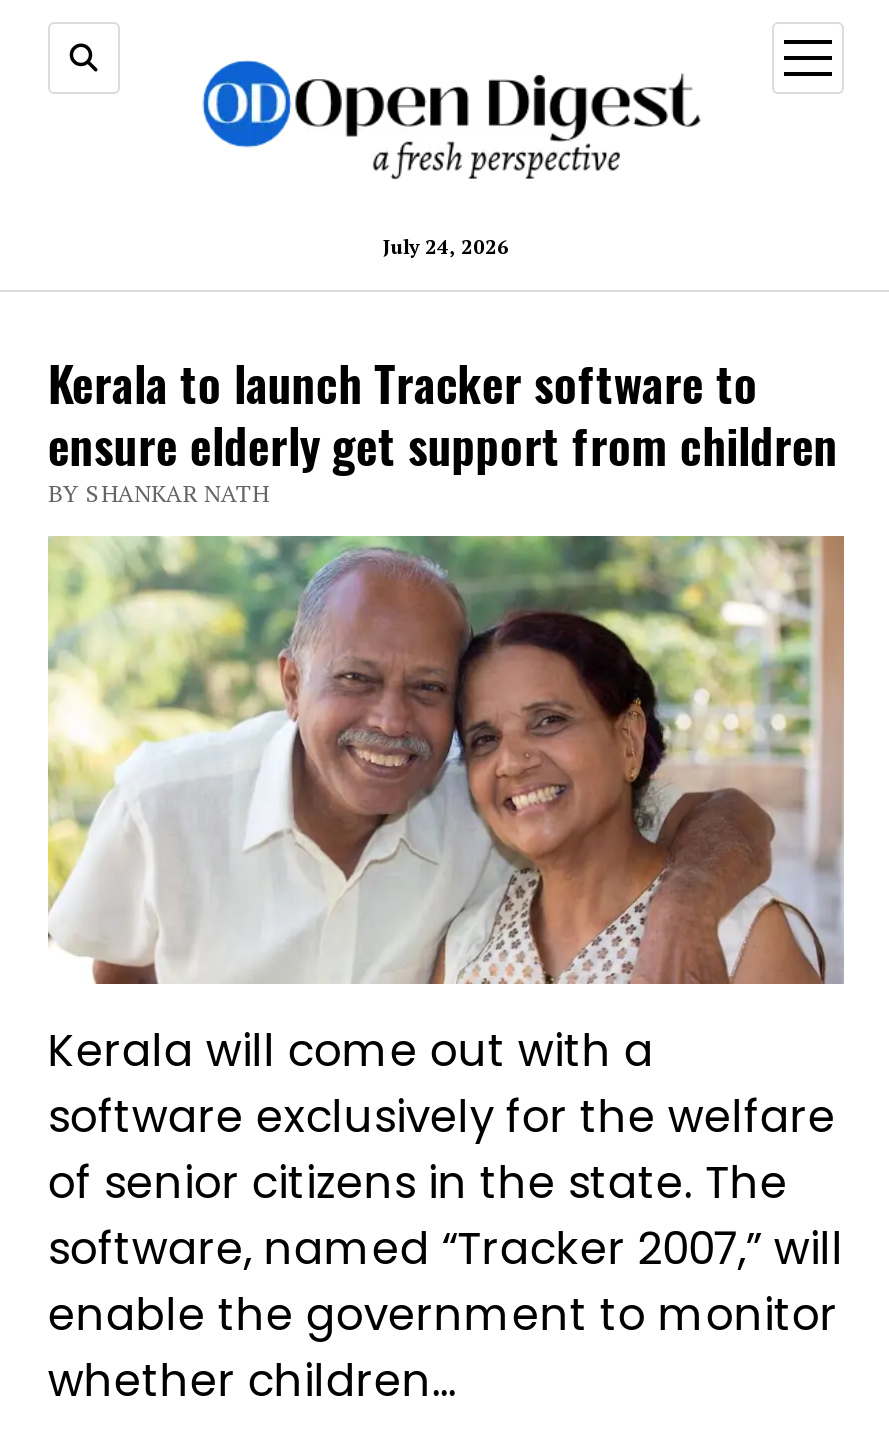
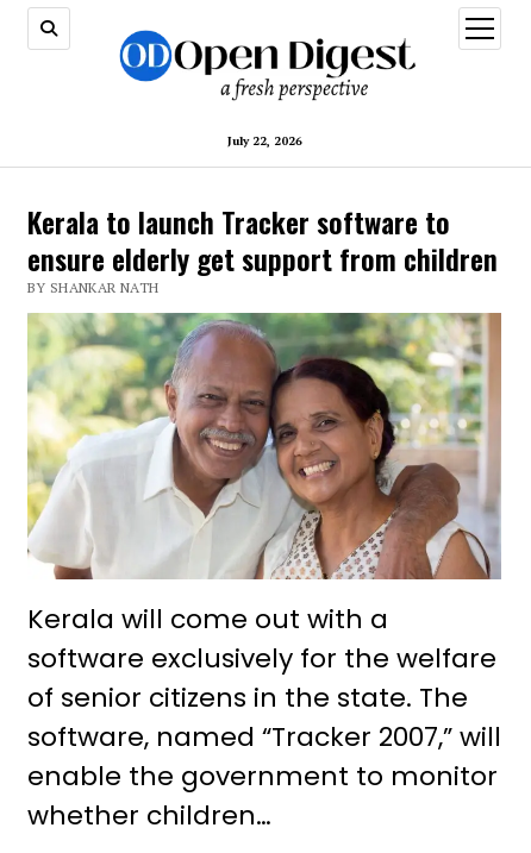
[383,234,509,260] July 24, 2026 -> [227,133,302,149] July 22, 2026

